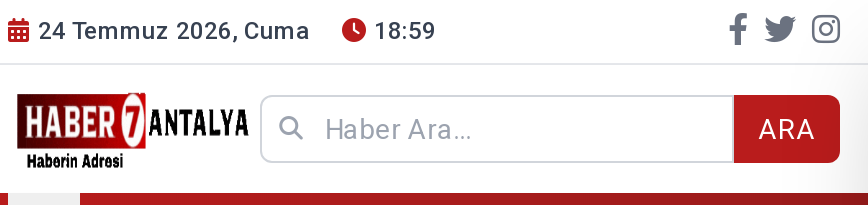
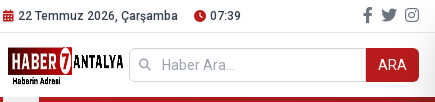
[38,17,310,45] 24 Temmuz 2026, Cuma -> [18,9,178,23] 22 Temmuz 2026, Çarşamba
[374,17,436,45] 18:59 -> [210,9,241,23] 07:39

